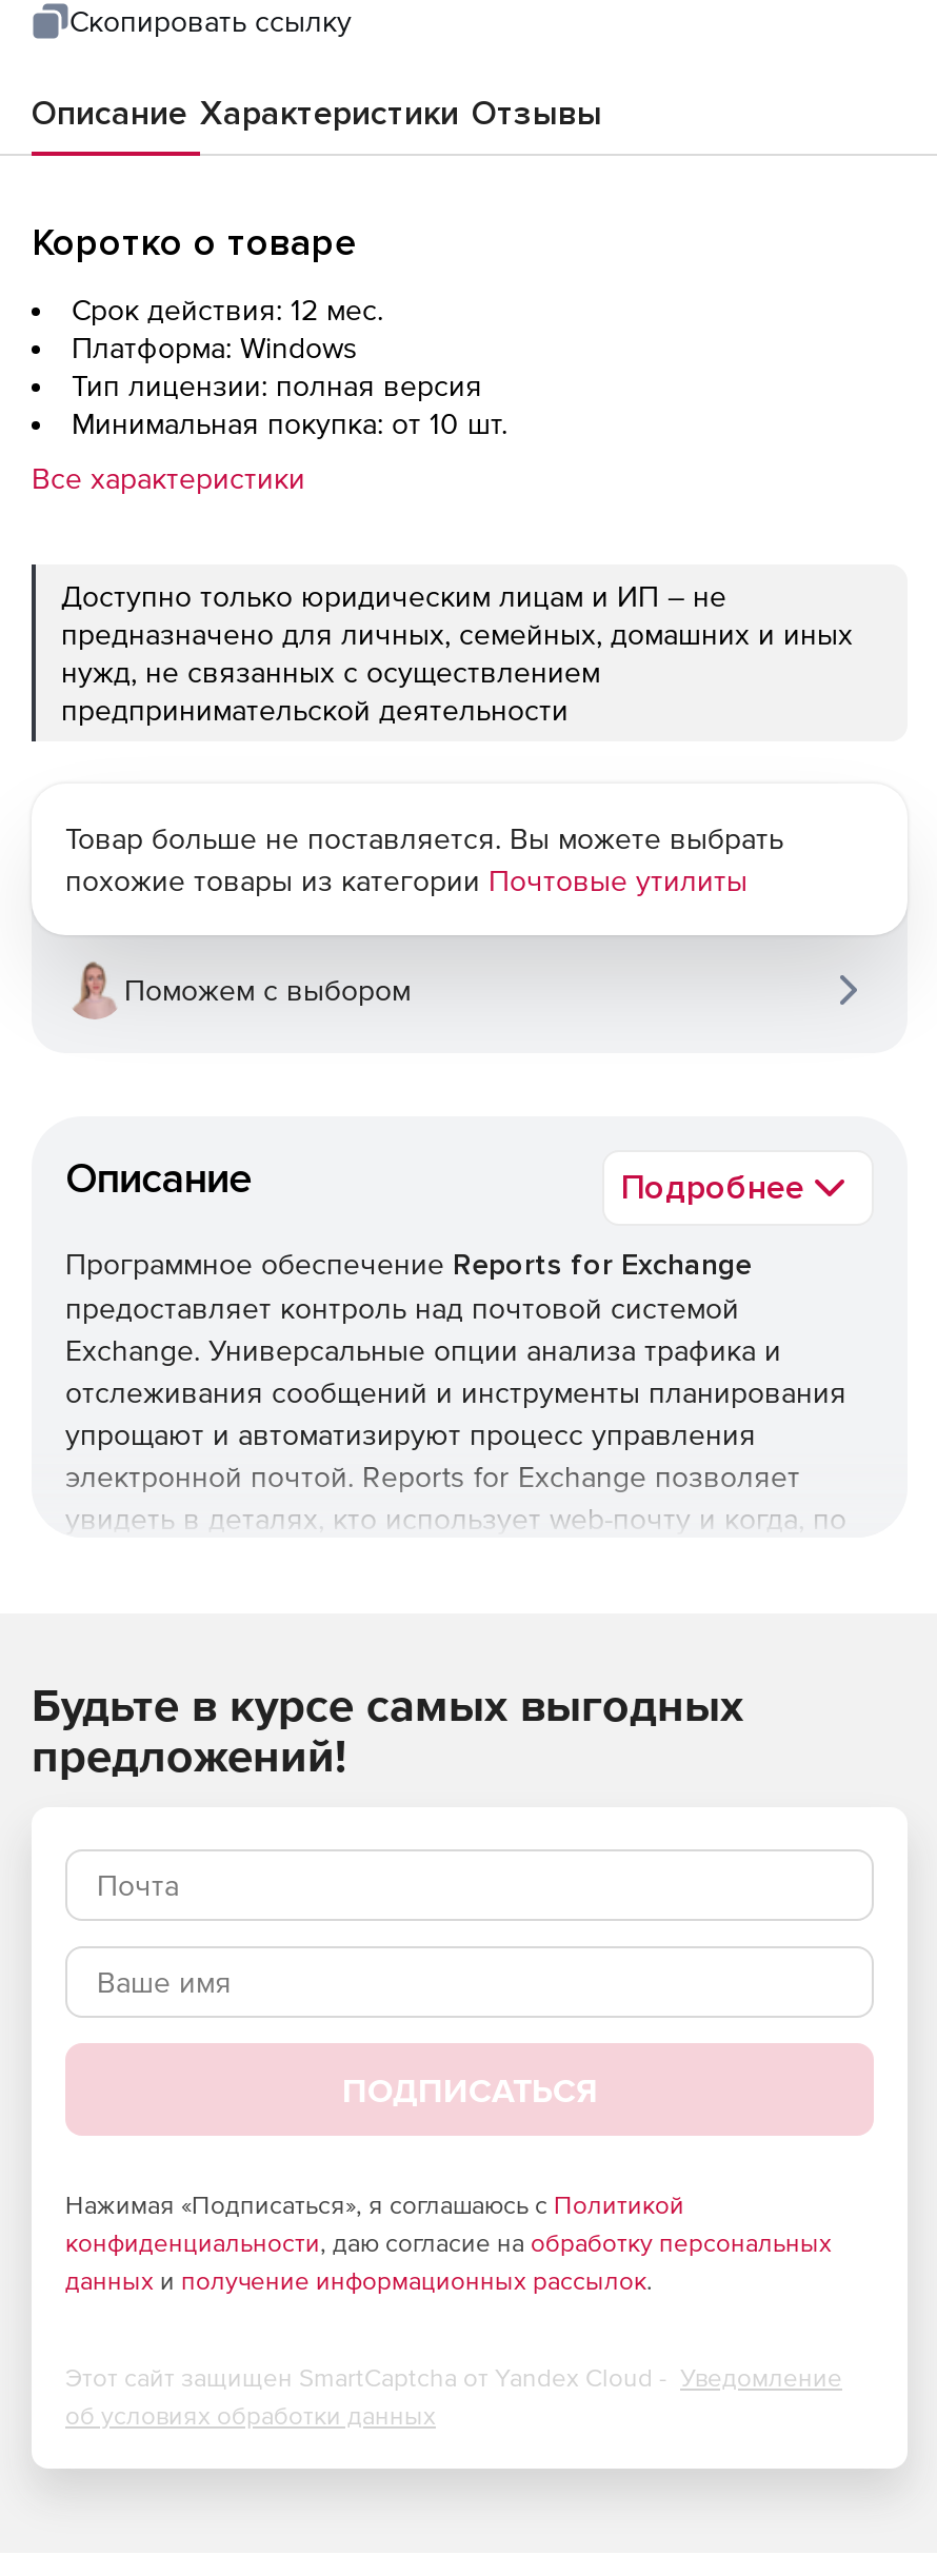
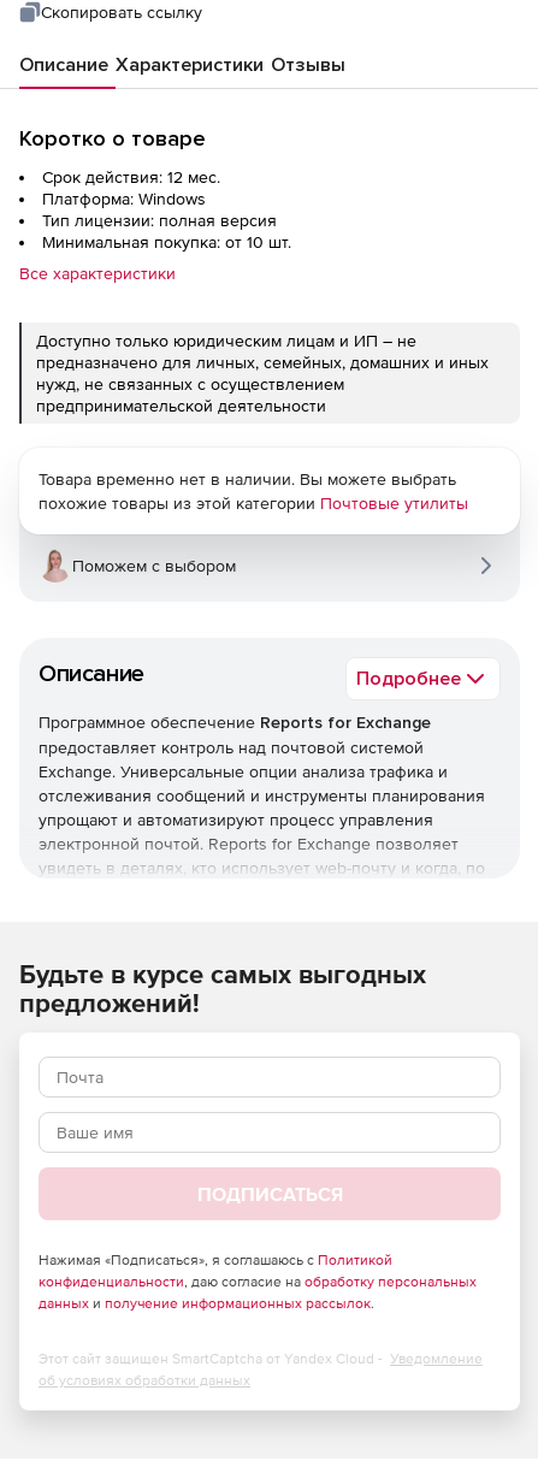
[65,821,783,897] Товар больше не поставляется. Вы можете выбрать | похожие товары из категории Почтовые утилиты -> [39,469,468,512] Товара временно нет в наличии. Вы можете выбрать | похожие товары из этой категории Почтовые утилиты

